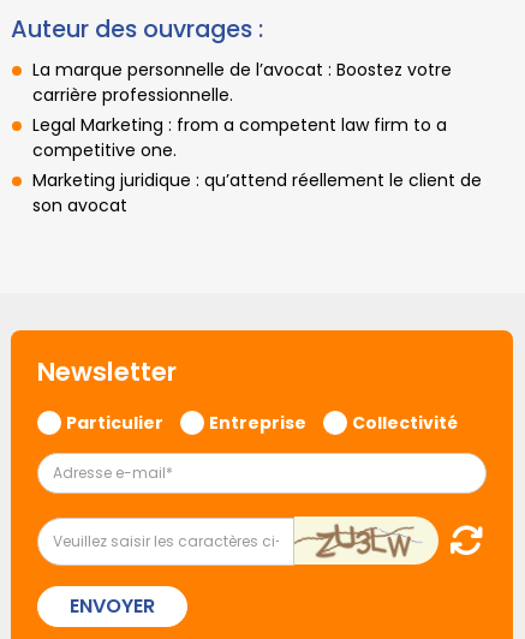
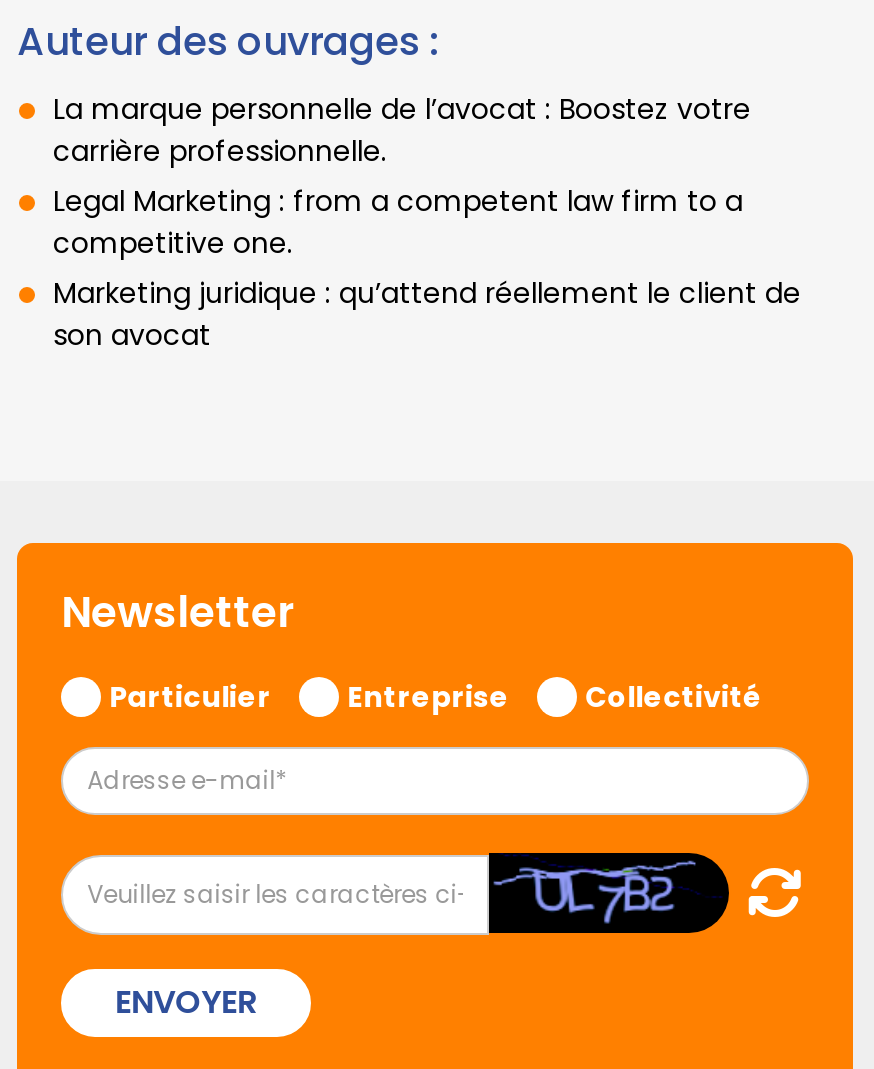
[294,515,440,566] [image] -> [487,851,731,935] [image]

